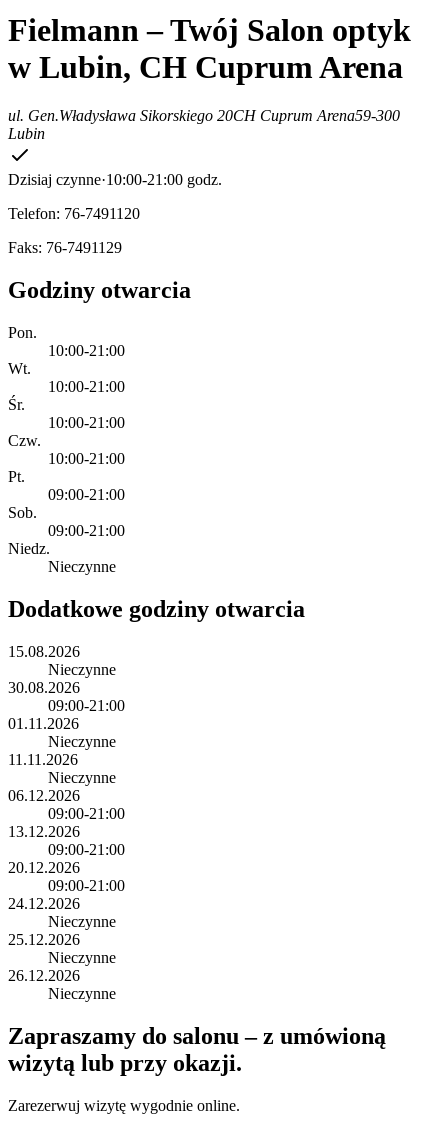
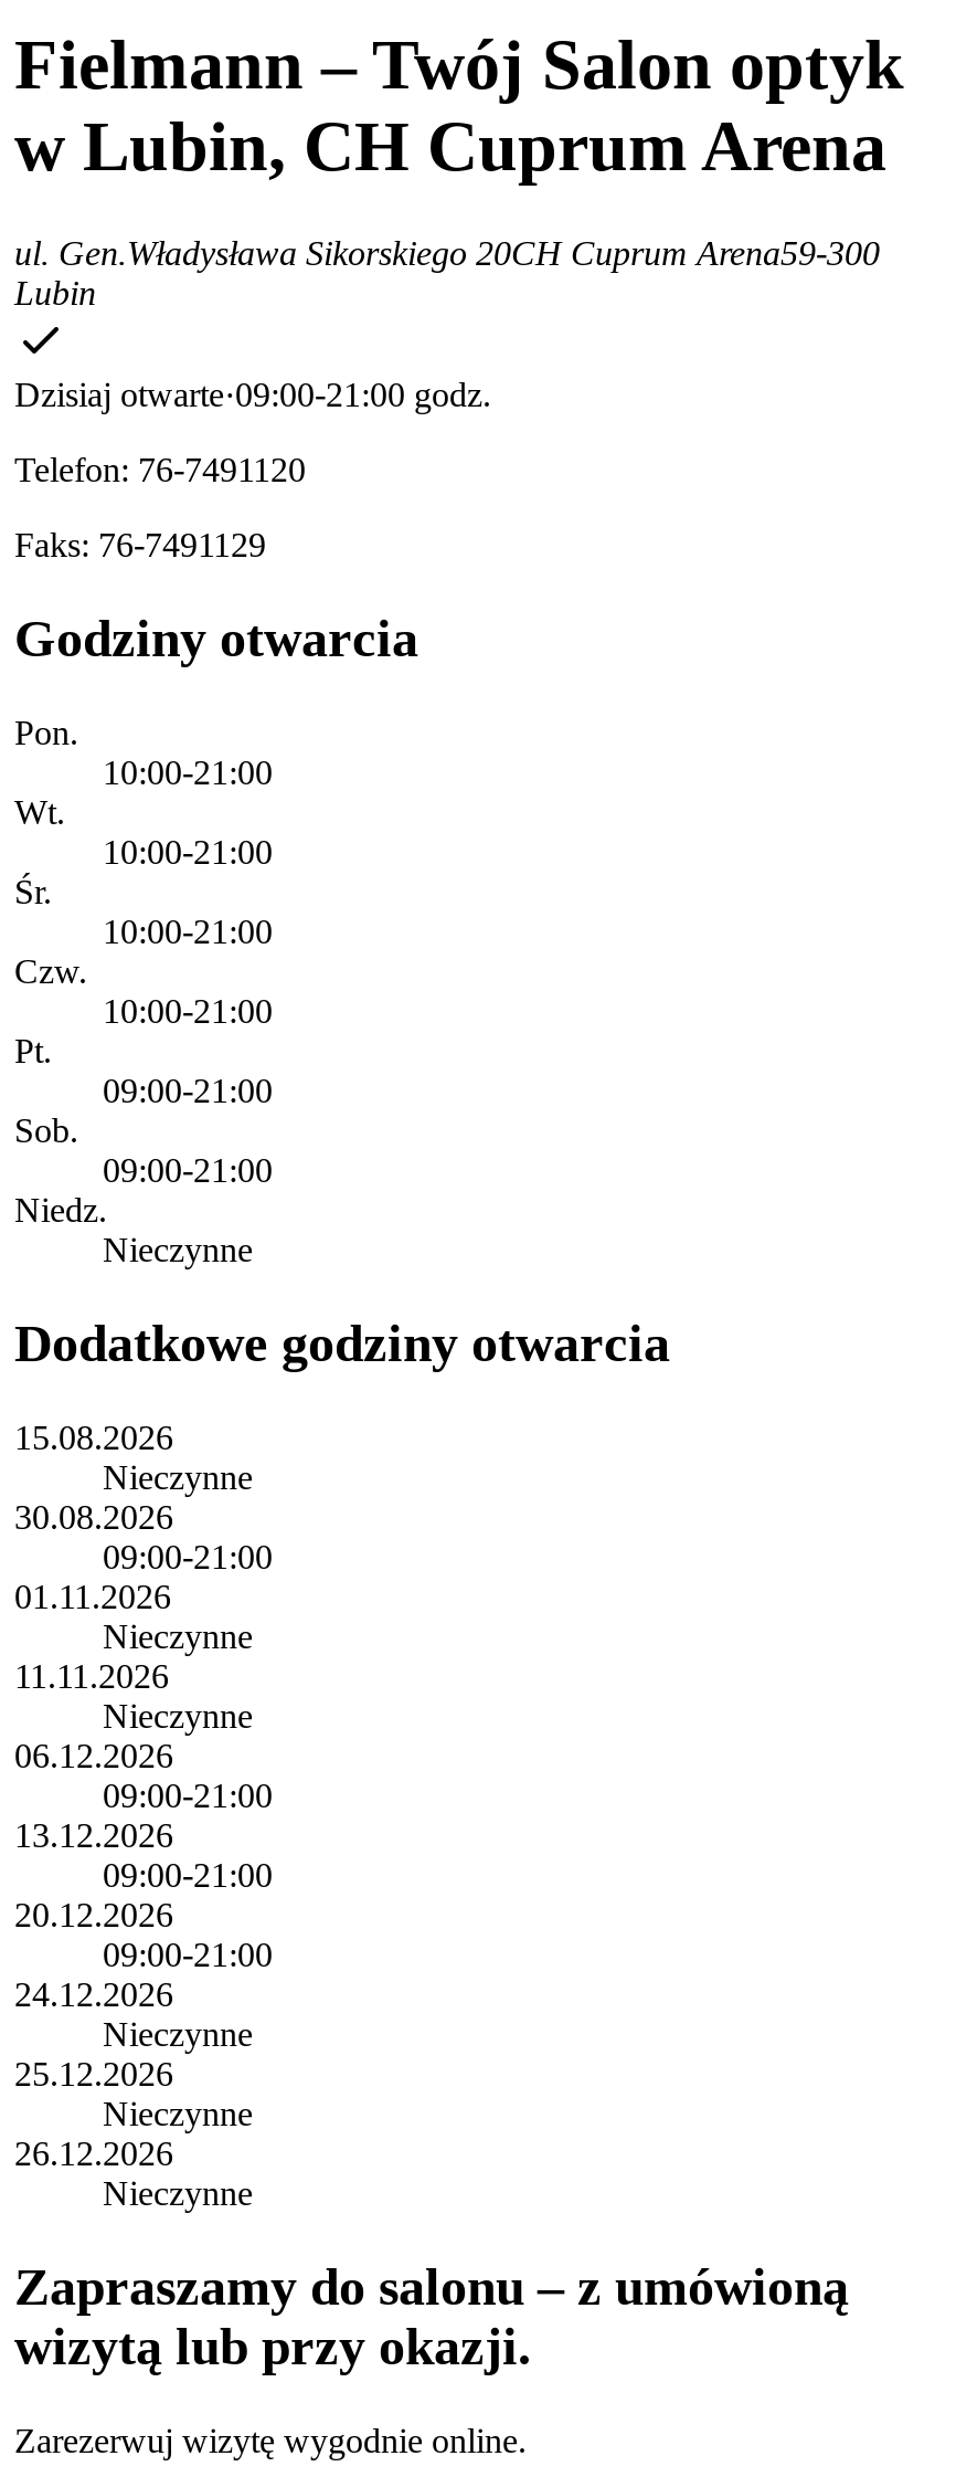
[8,171,222,188] Dzisiaj czynne·10:00-21:00 godz. -> [14,376,491,414] Dzisiaj otwarte·09:00-21:00 godz.

